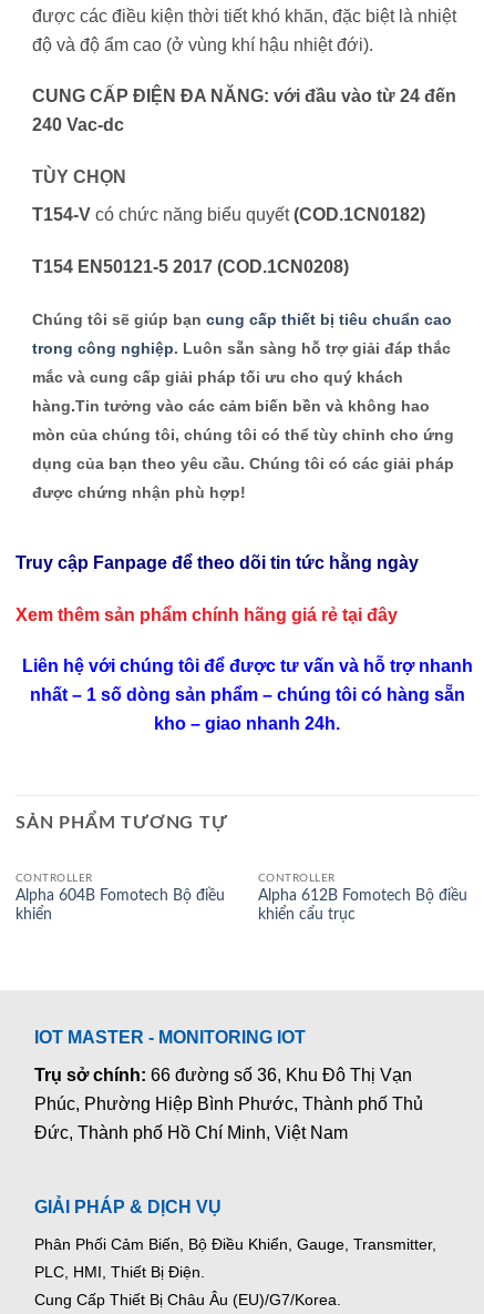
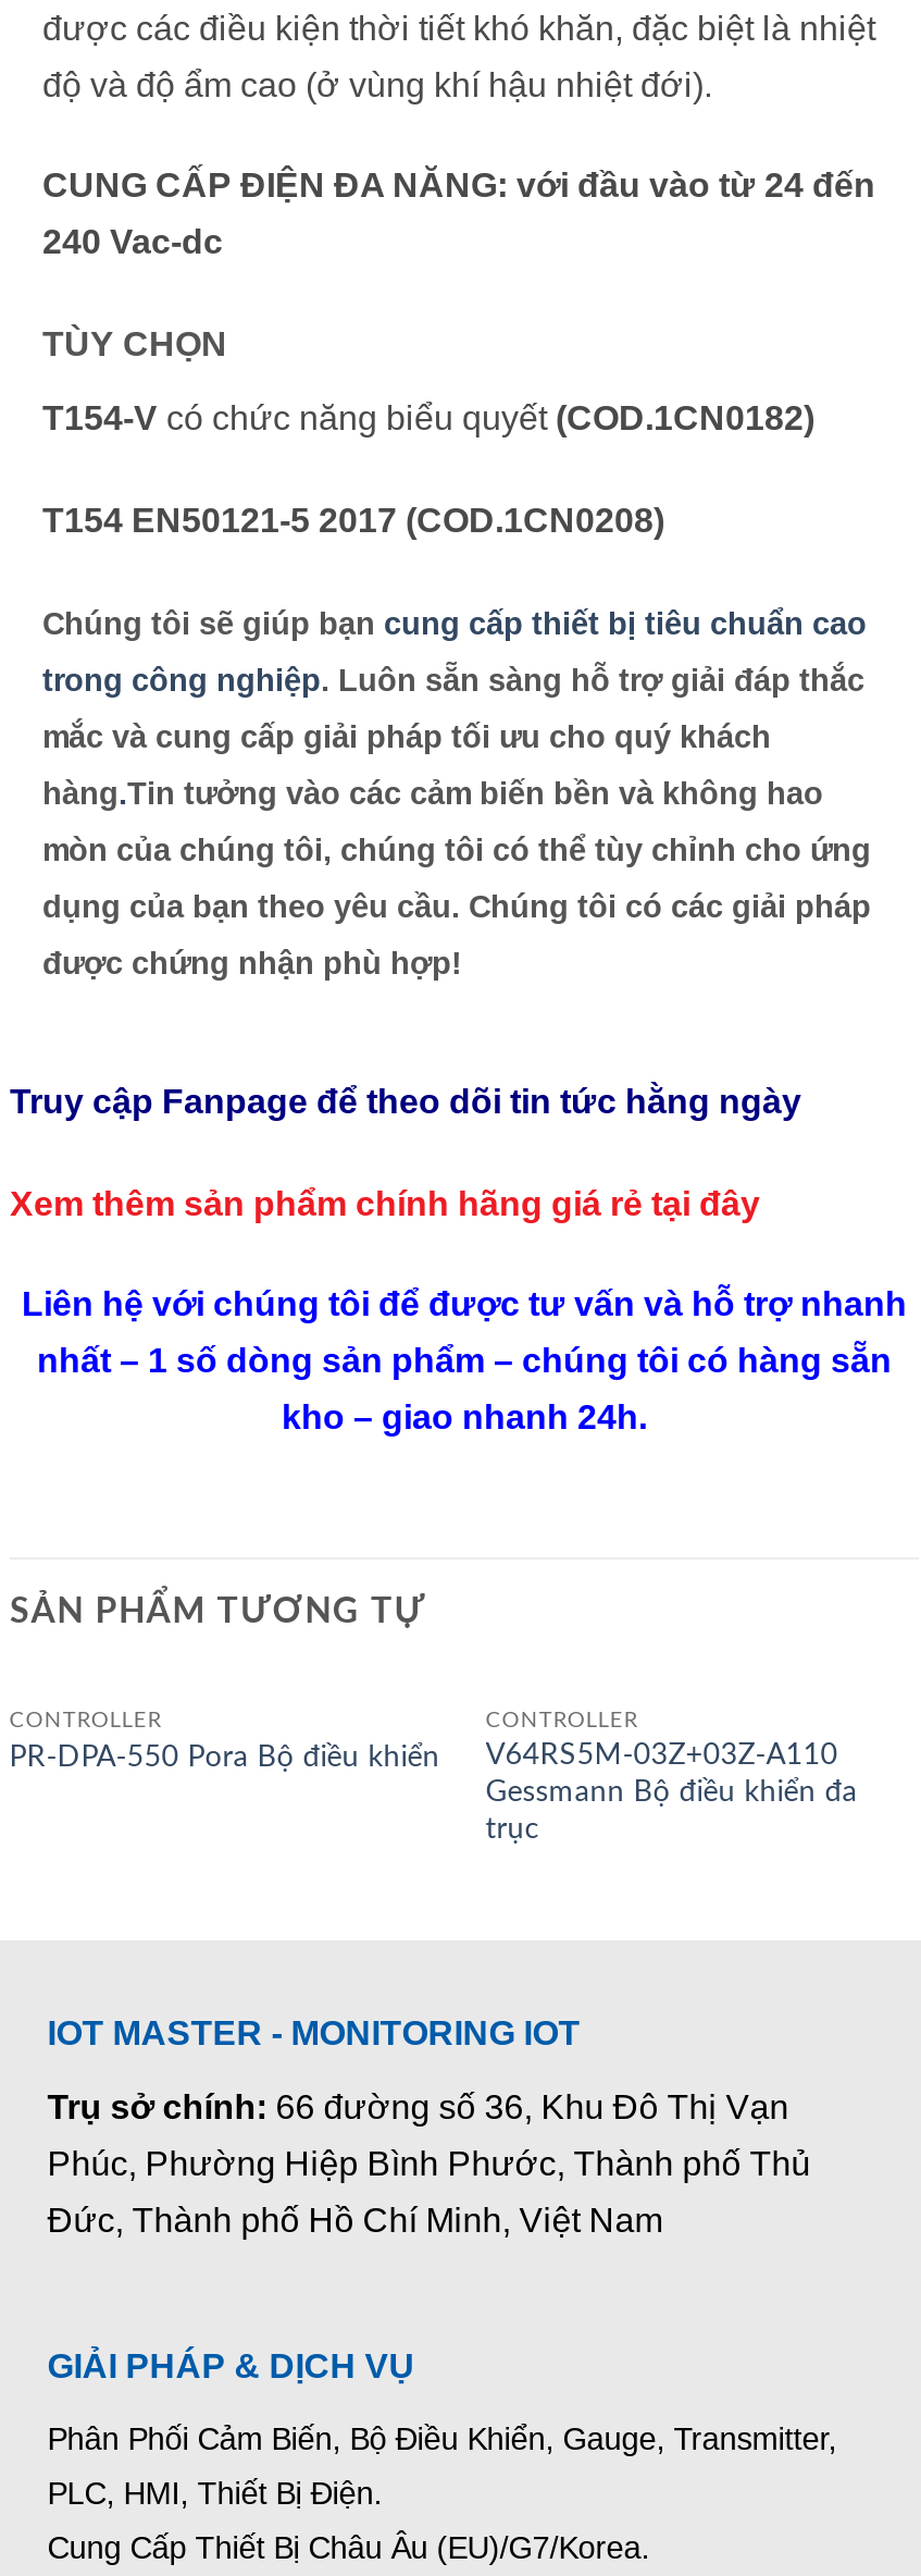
[15,889,225,923] Alpha 604B Fomotech Bộ điều | khiển -> [9,1742,440,1773] PR-DPA-550 Pora Bộ điều khiển
[258,889,467,923] Alpha 612B Fomotech Bộ điều | khiển cẩu trục -> [486,1741,857,1846] V64RS5M-03Z+03Z-A110 | Gessmann Bộ điều khiển đa | trục

